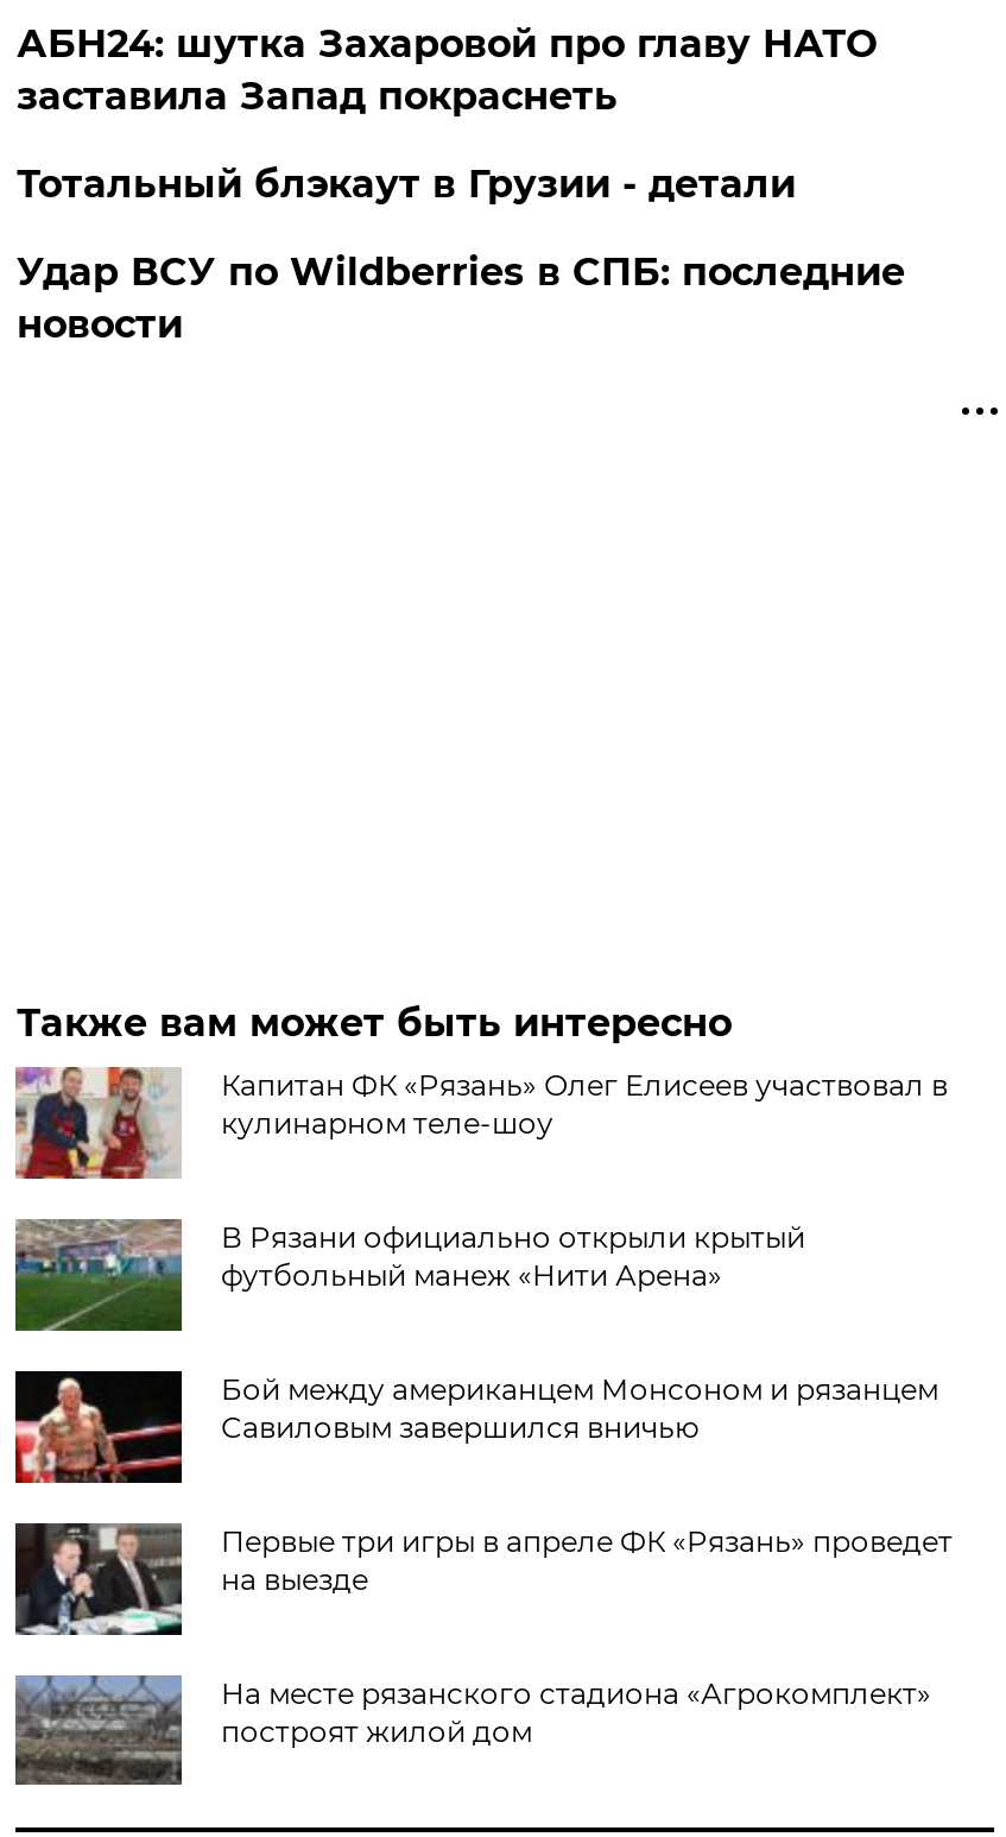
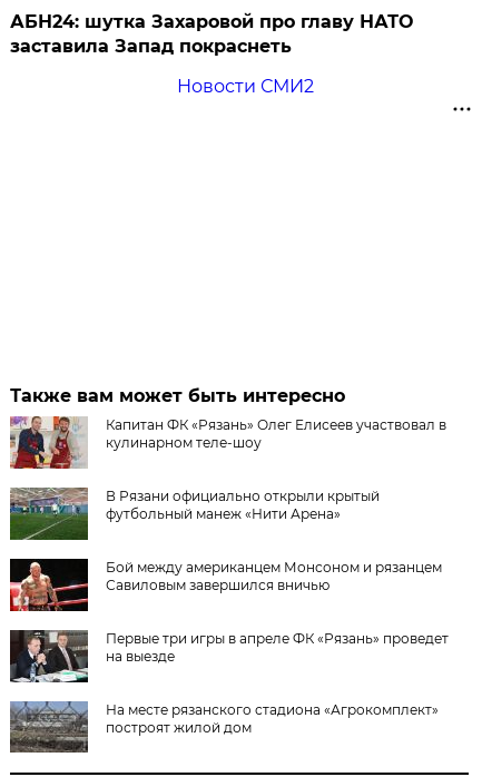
[16,162,905,347] Тотальный блэкаут в Грузии - детали | Удар ВСУ по Wildberries в СПБ: последние | новости -> [177,76,314,97] Новости СМИ2

